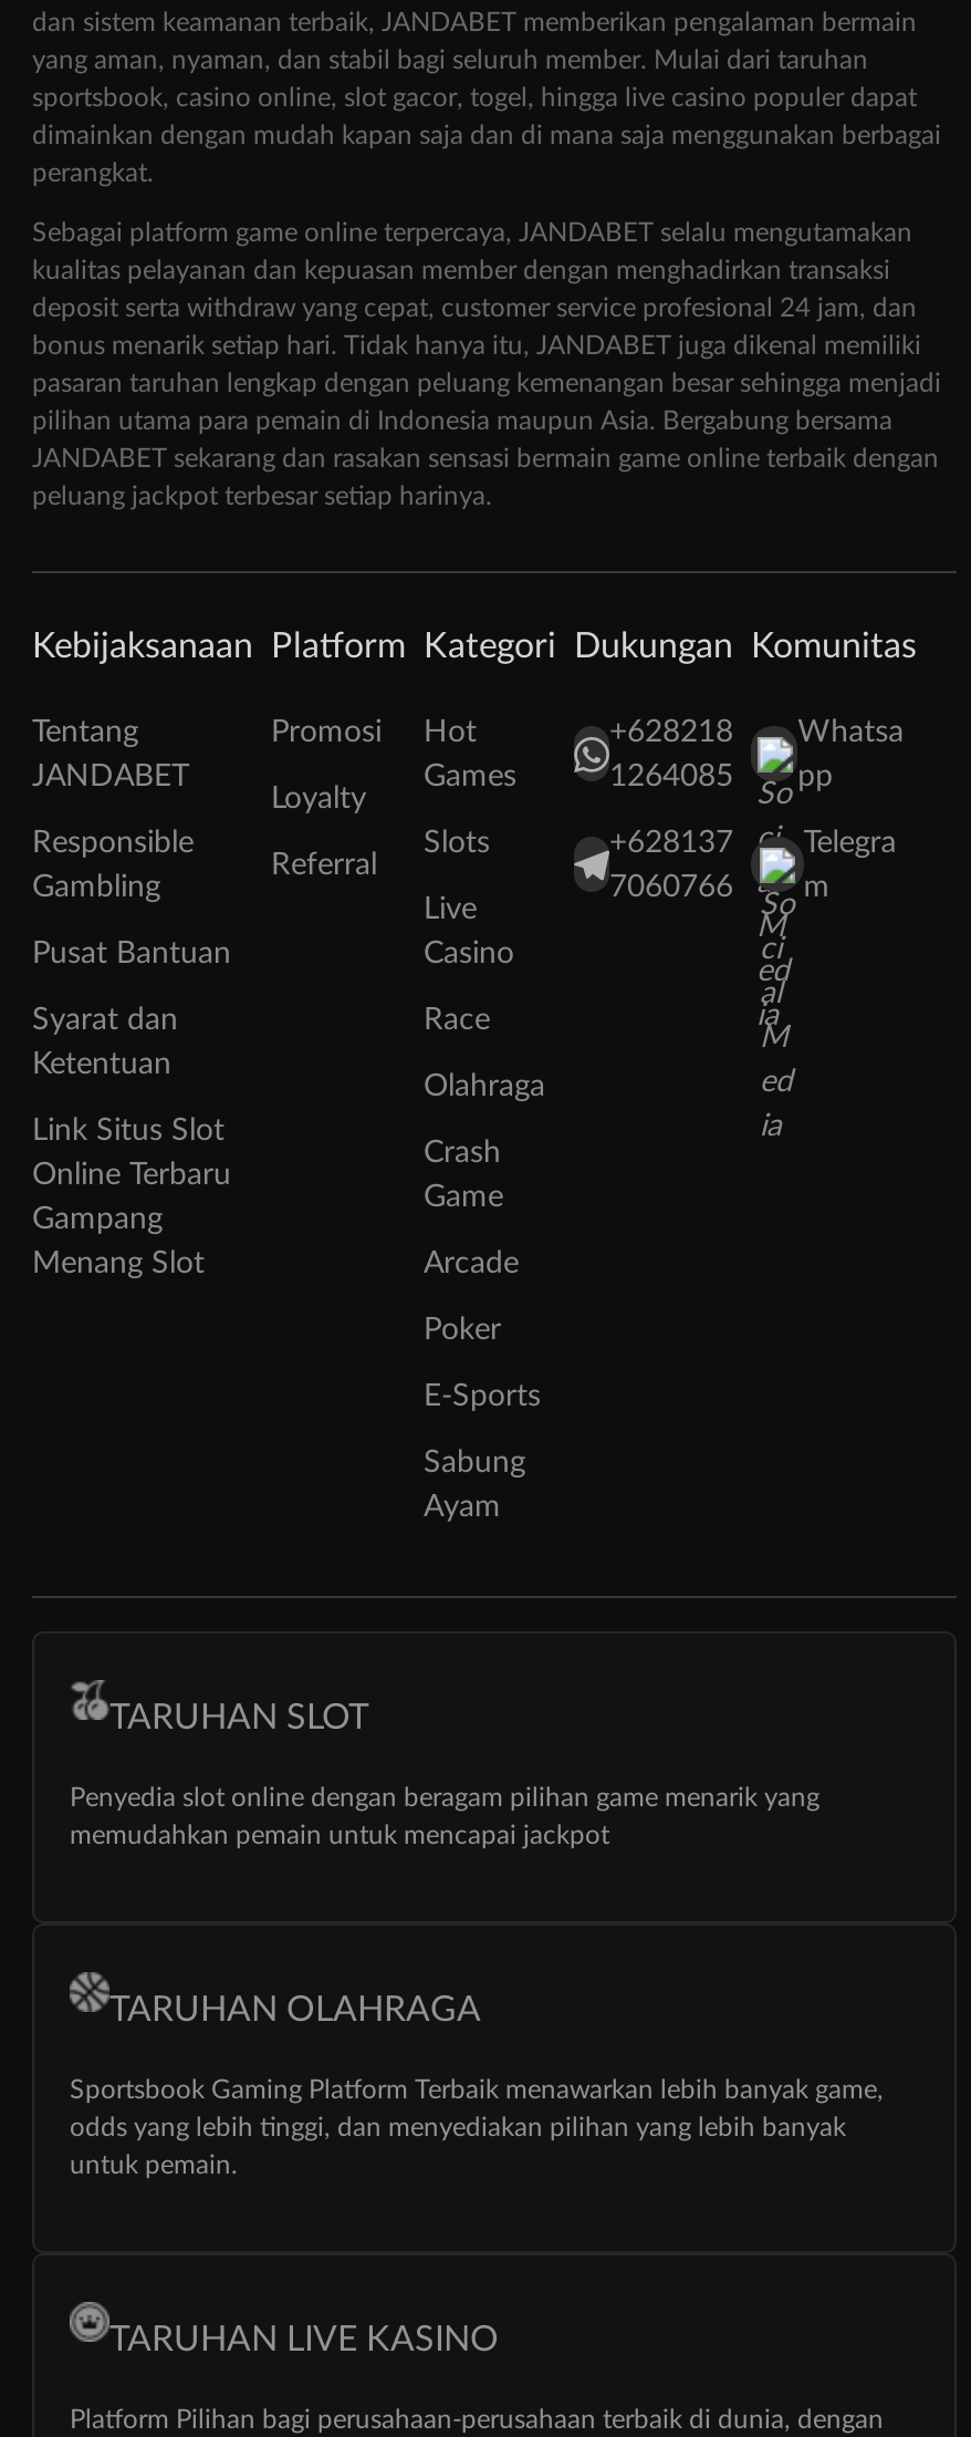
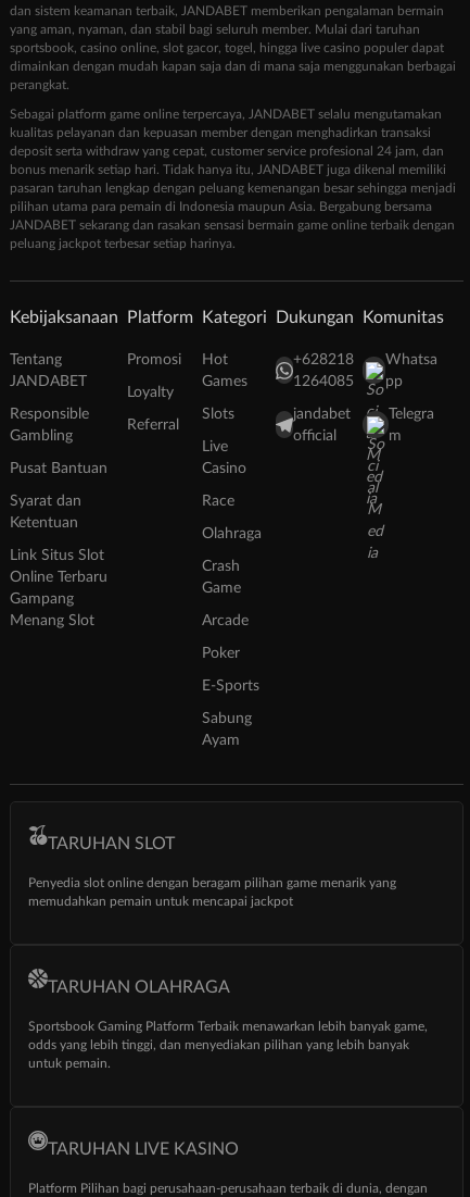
[609,827,733,902] +628137 | 7060766 -> [293,406,351,443] jandabet | official

